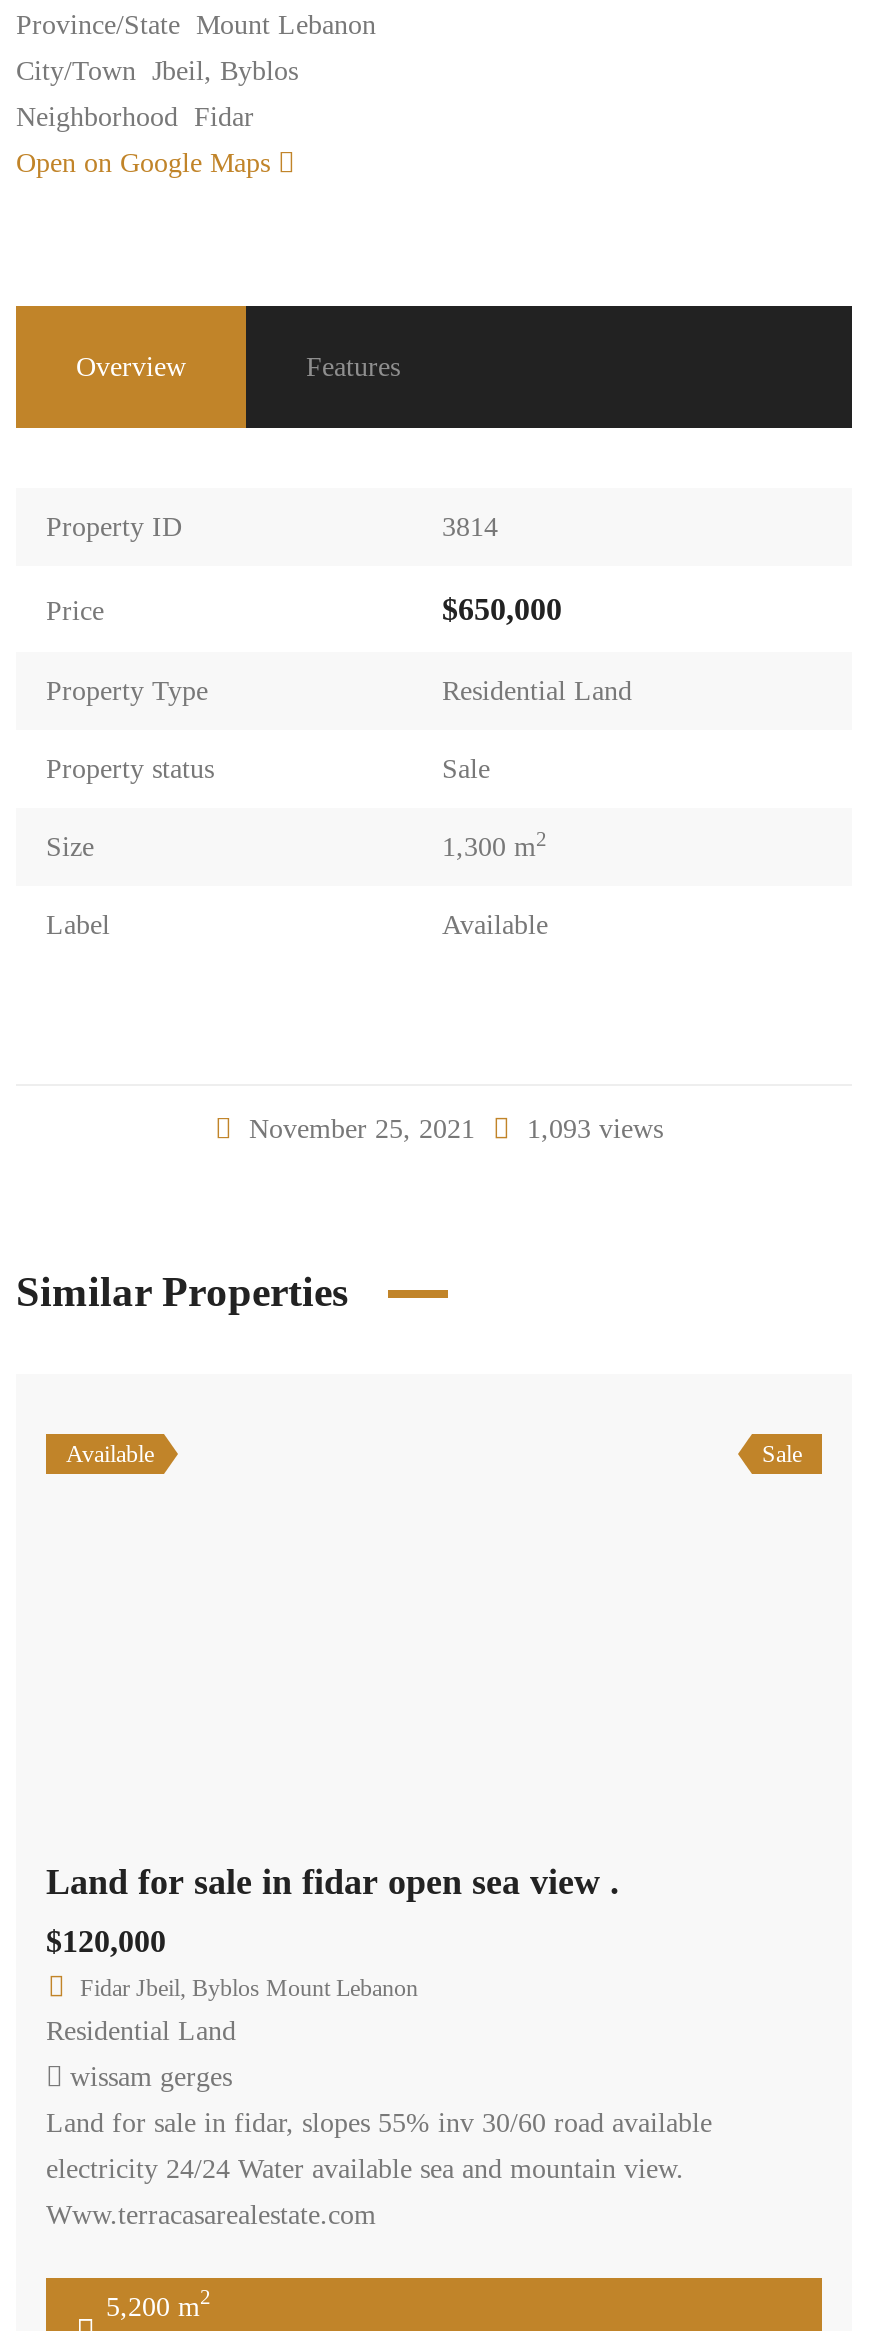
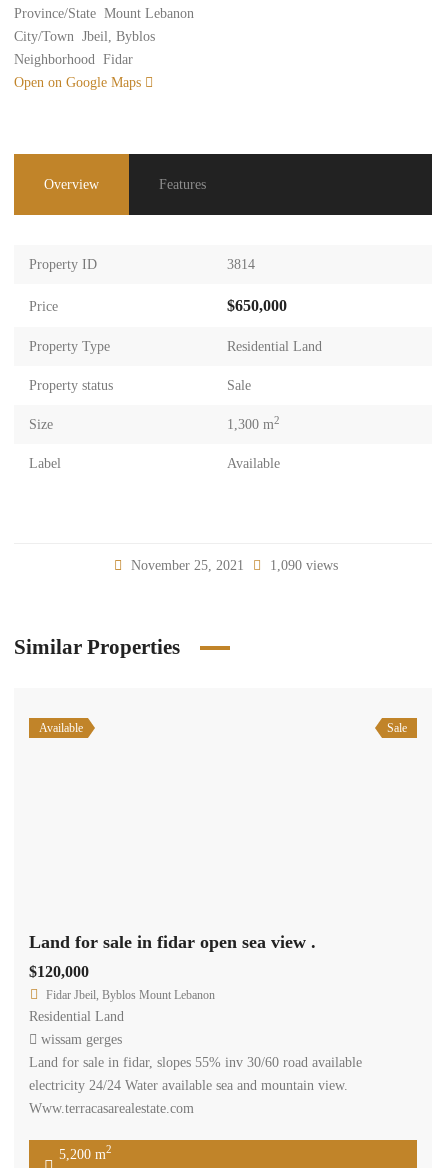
[241,1114,663,1144] November 25, 2021 1,093 views -> [126,558,337,573] November 25, 2021 1,090 views

